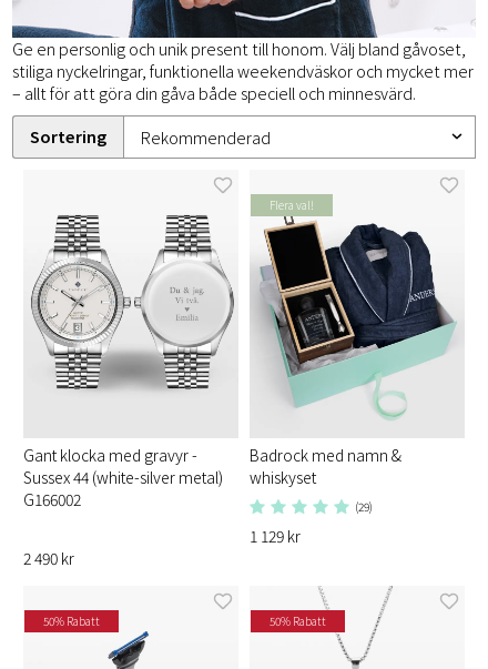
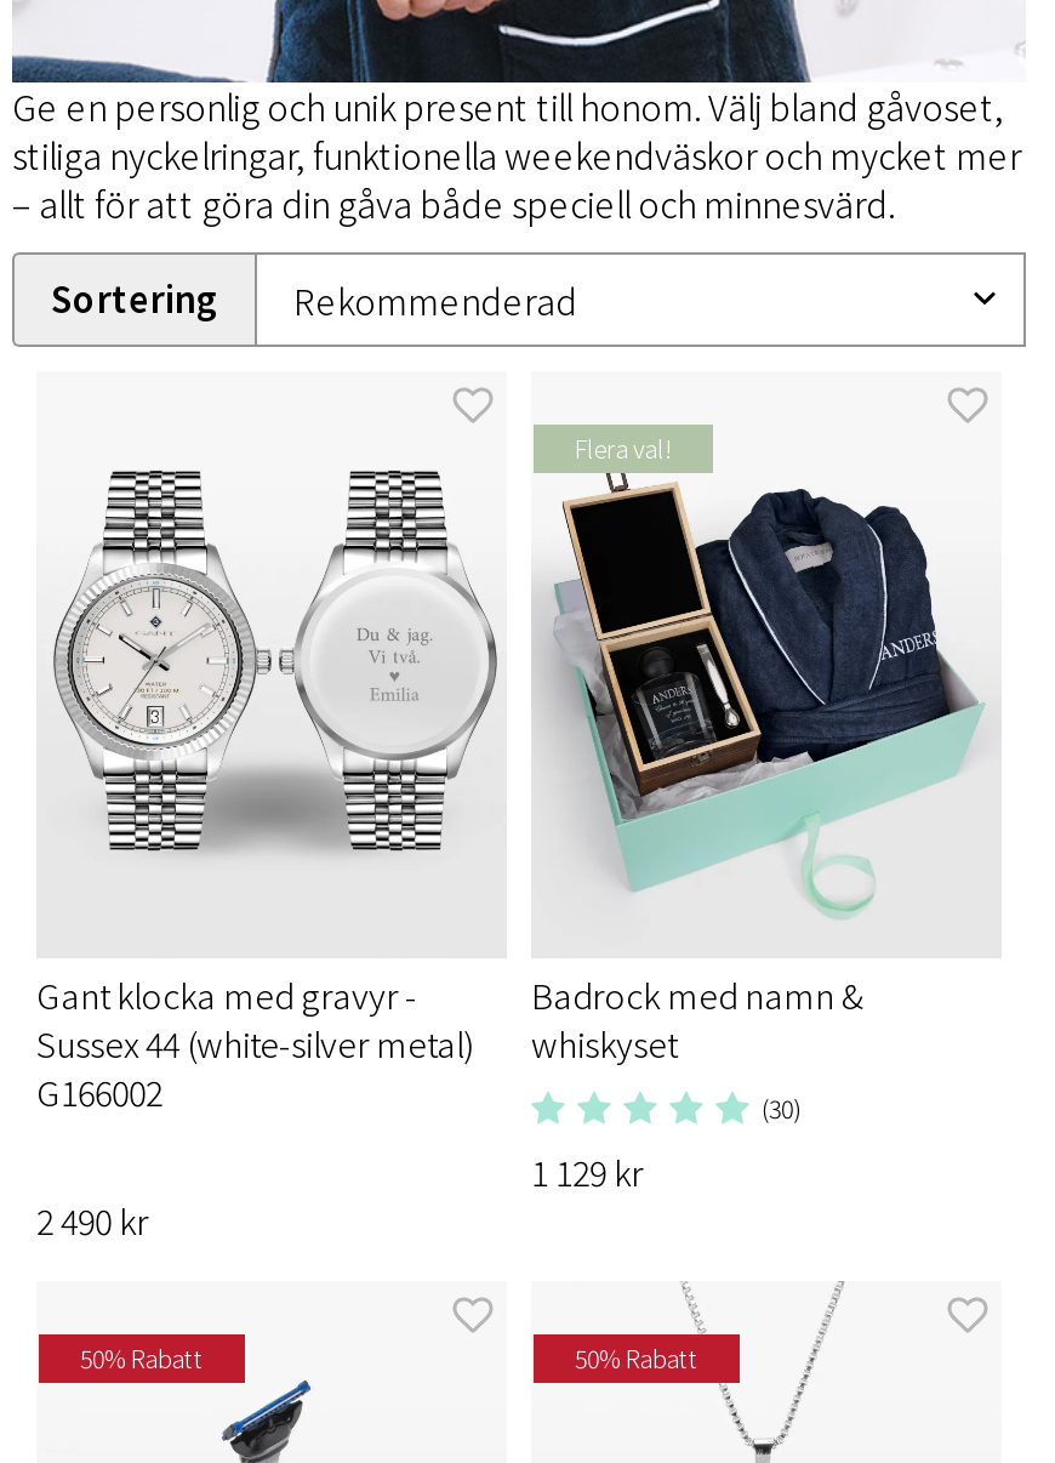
[355,498,373,514] (29) -> [762,1088,800,1125] (30)

